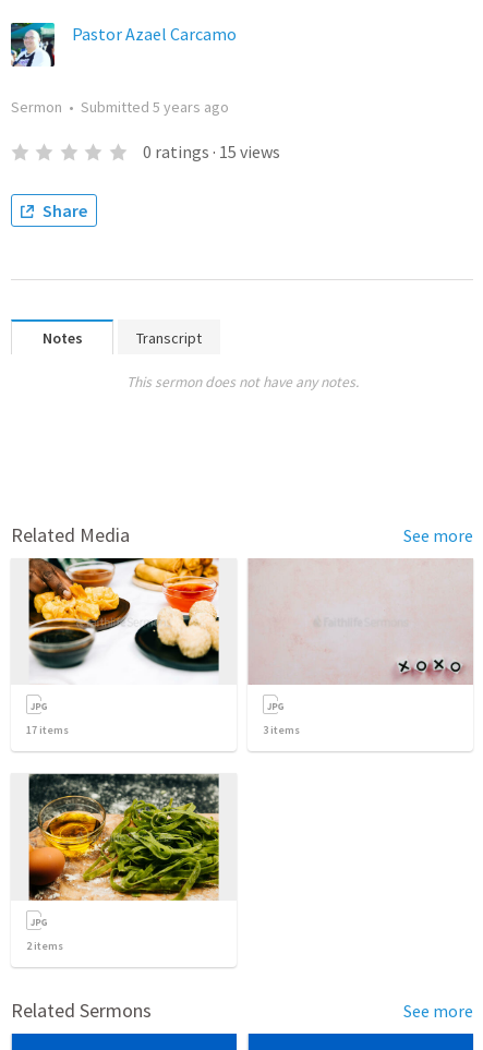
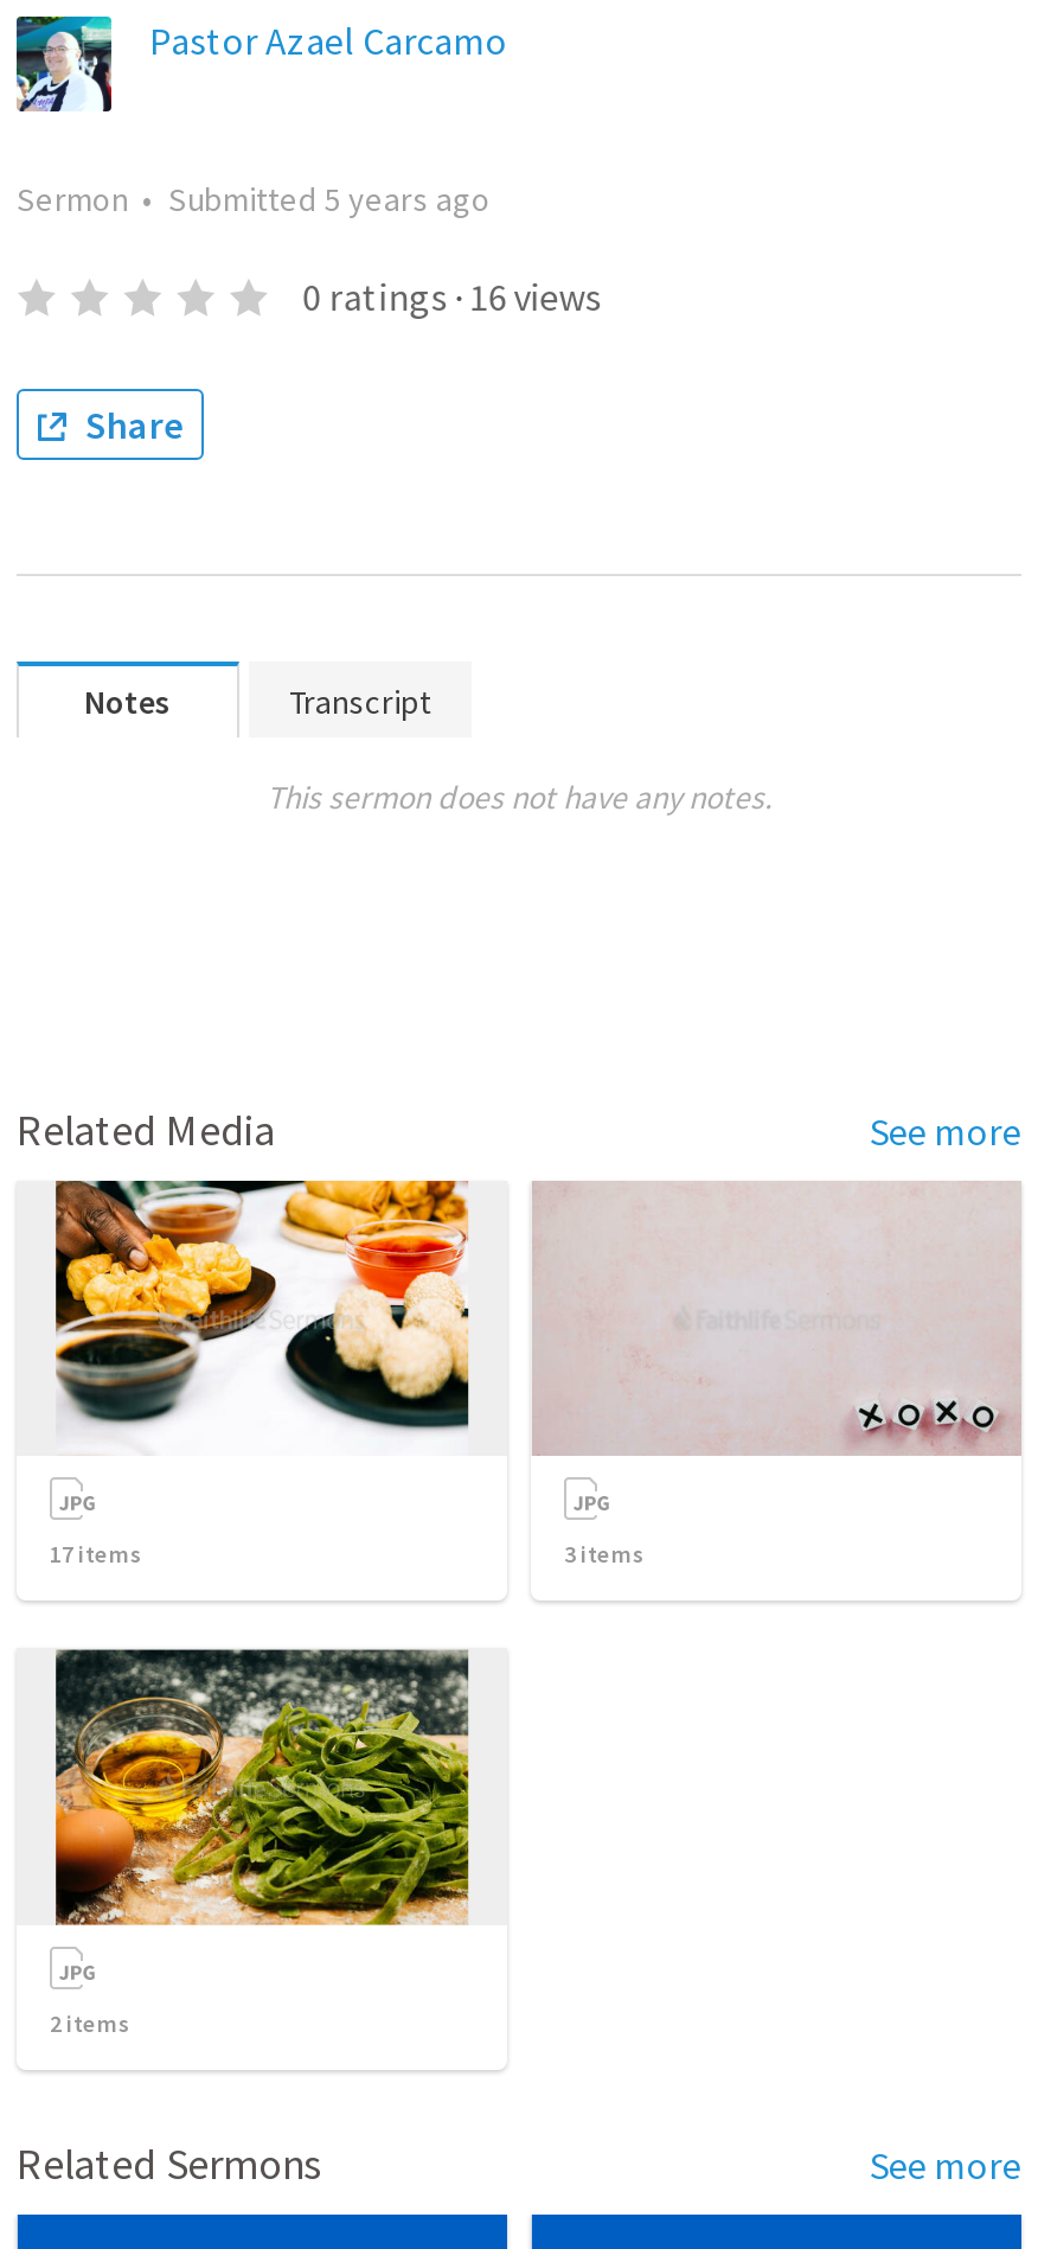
[143,141,280,162] 0 ratings · 15 views -> [303,273,601,320] 0 ratings · 16 views

